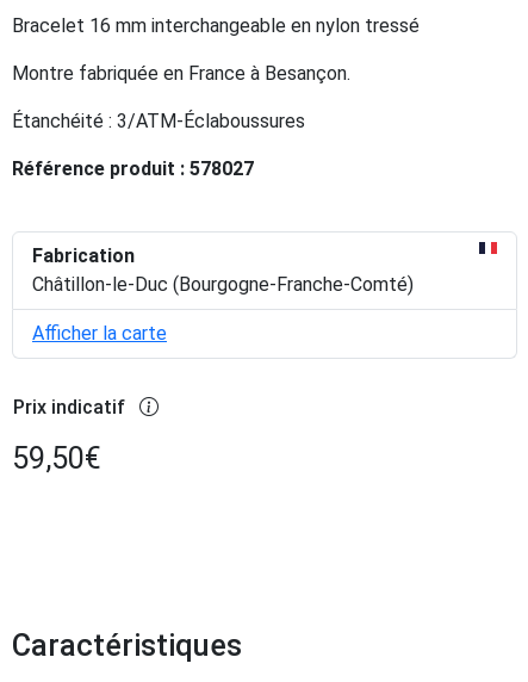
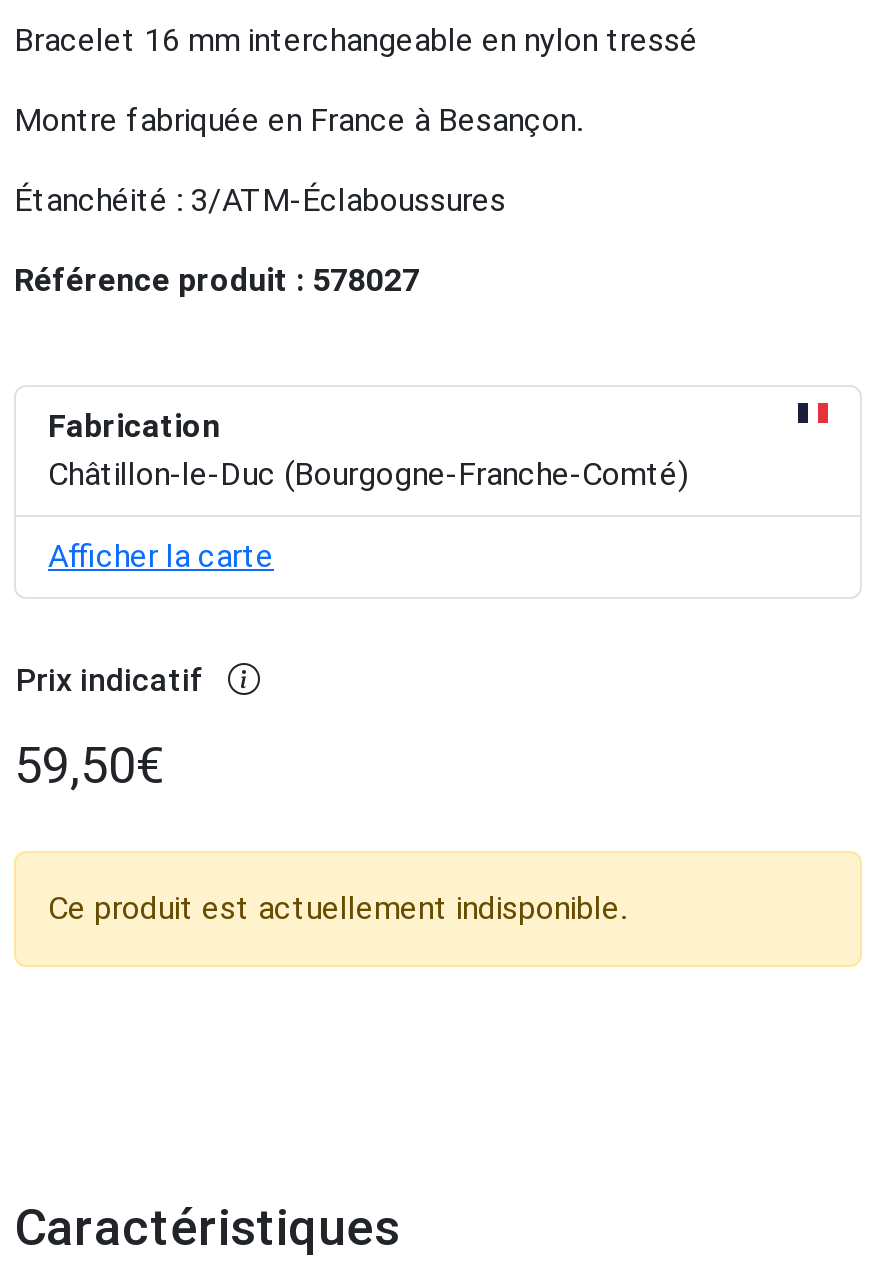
none -> [48,888,626,926] Ce produit est actuellement indisponible.

